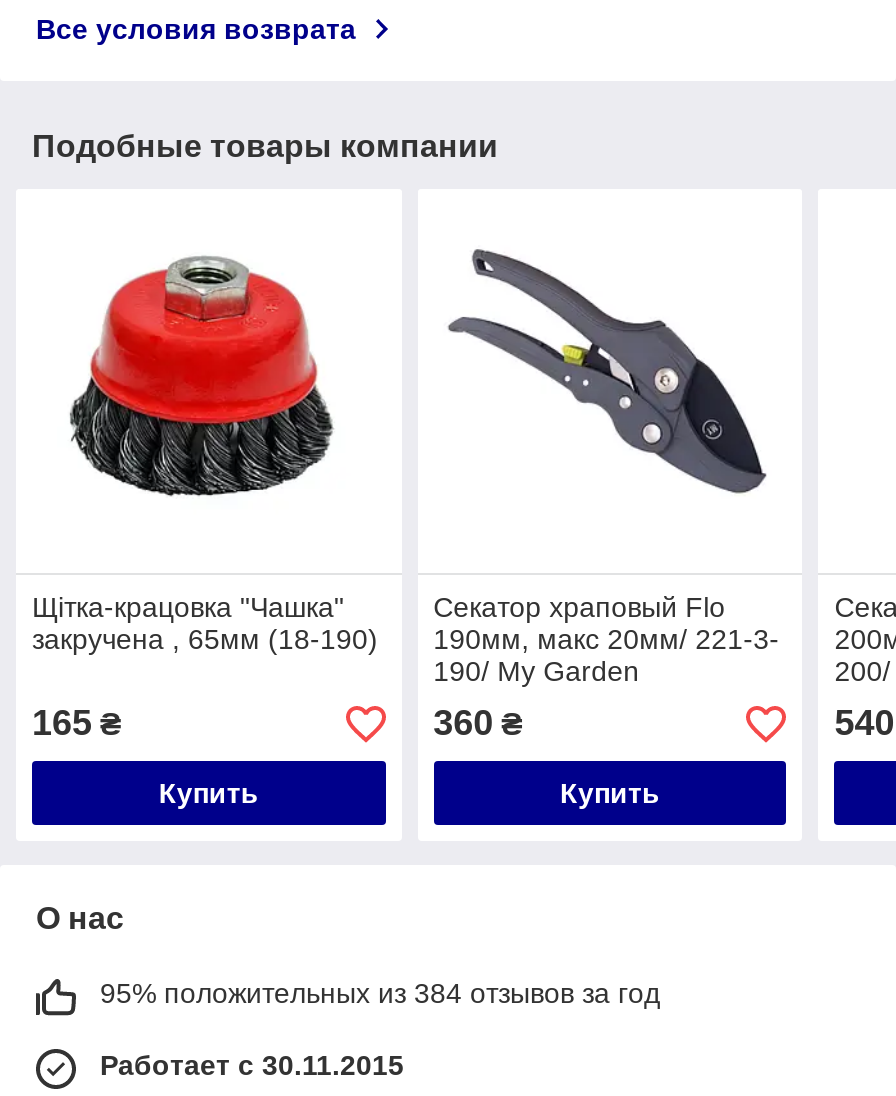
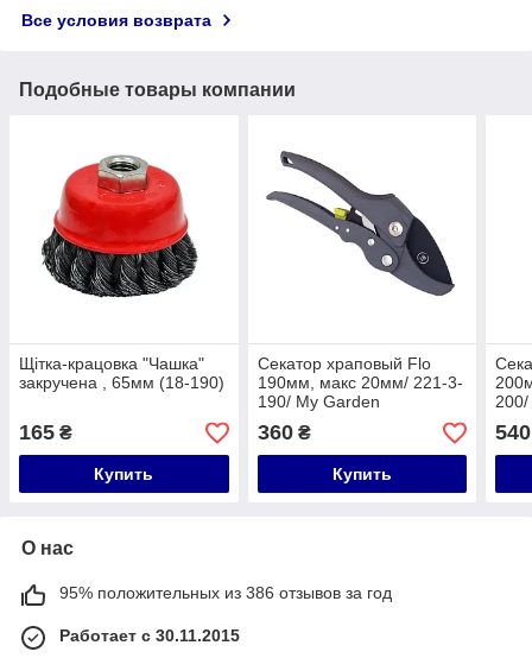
[100,978,660,1010] 95% положительных из 384 отзывов за год -> [59,584,392,603] 95% положительных из 386 отзывов за год

